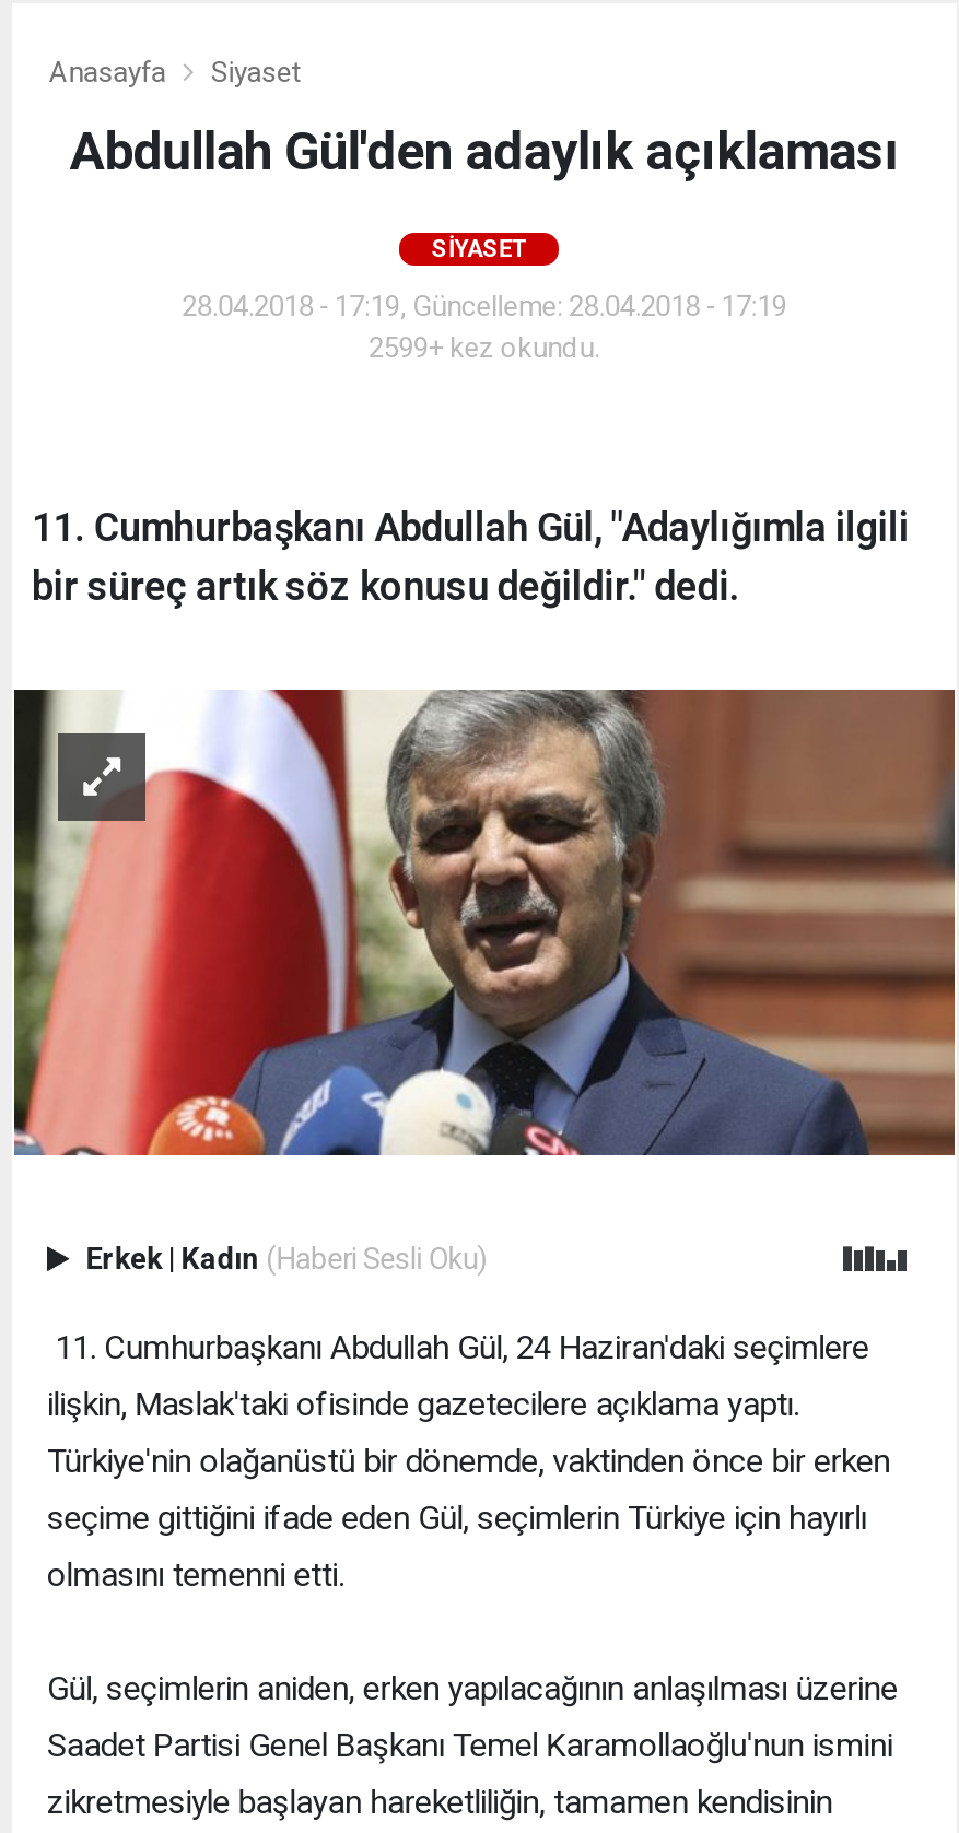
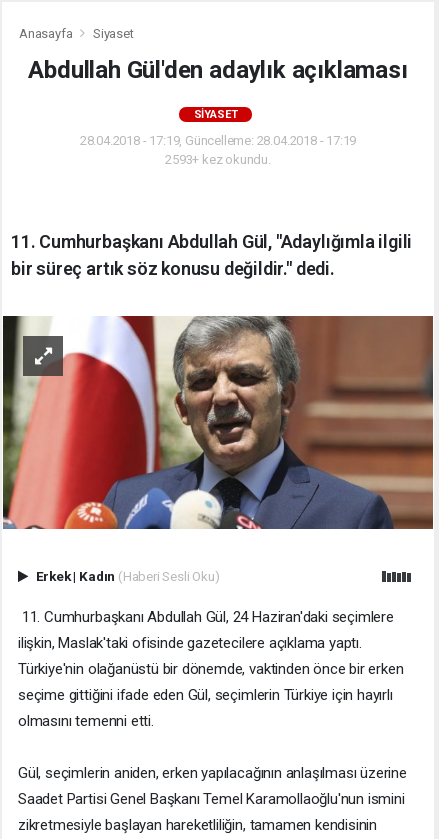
[369,331,600,364] 2599+ kez okundu. -> [165,152,271,167] 2593+ kez okundu.

